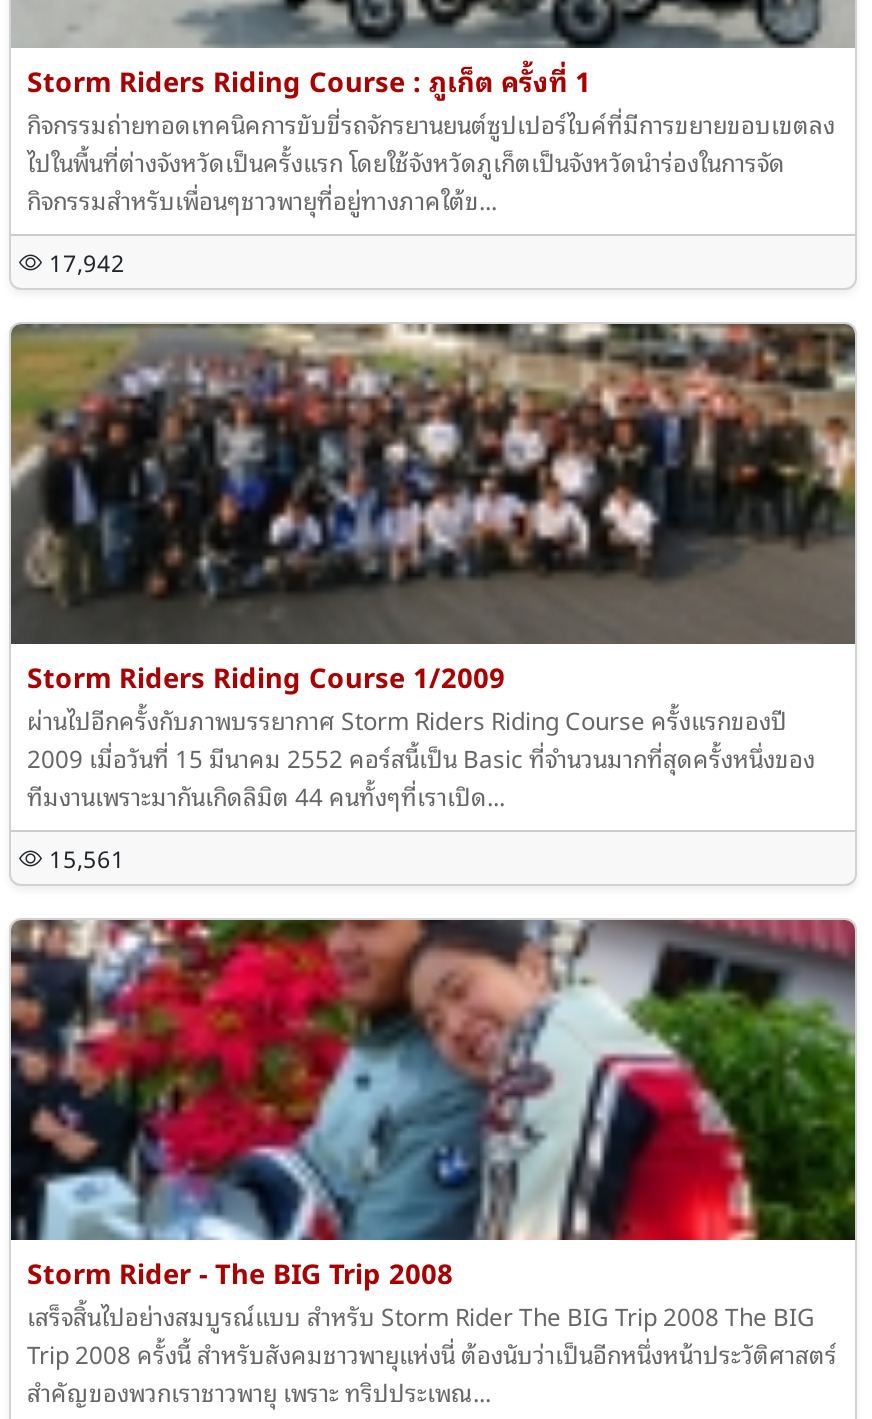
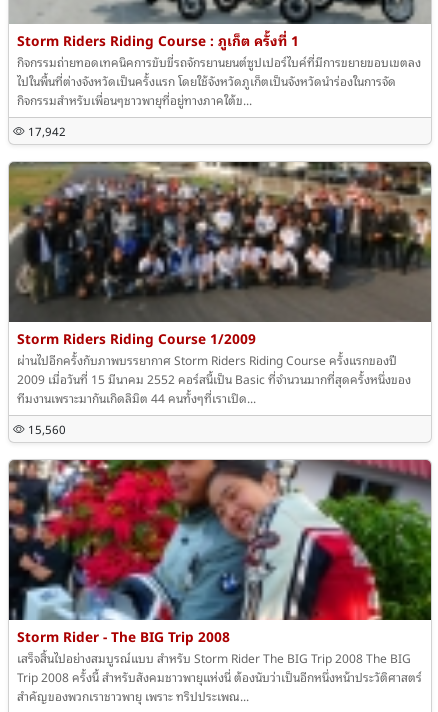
[43,840,125,876] 15,561 -> [25,420,66,438] 15,560

